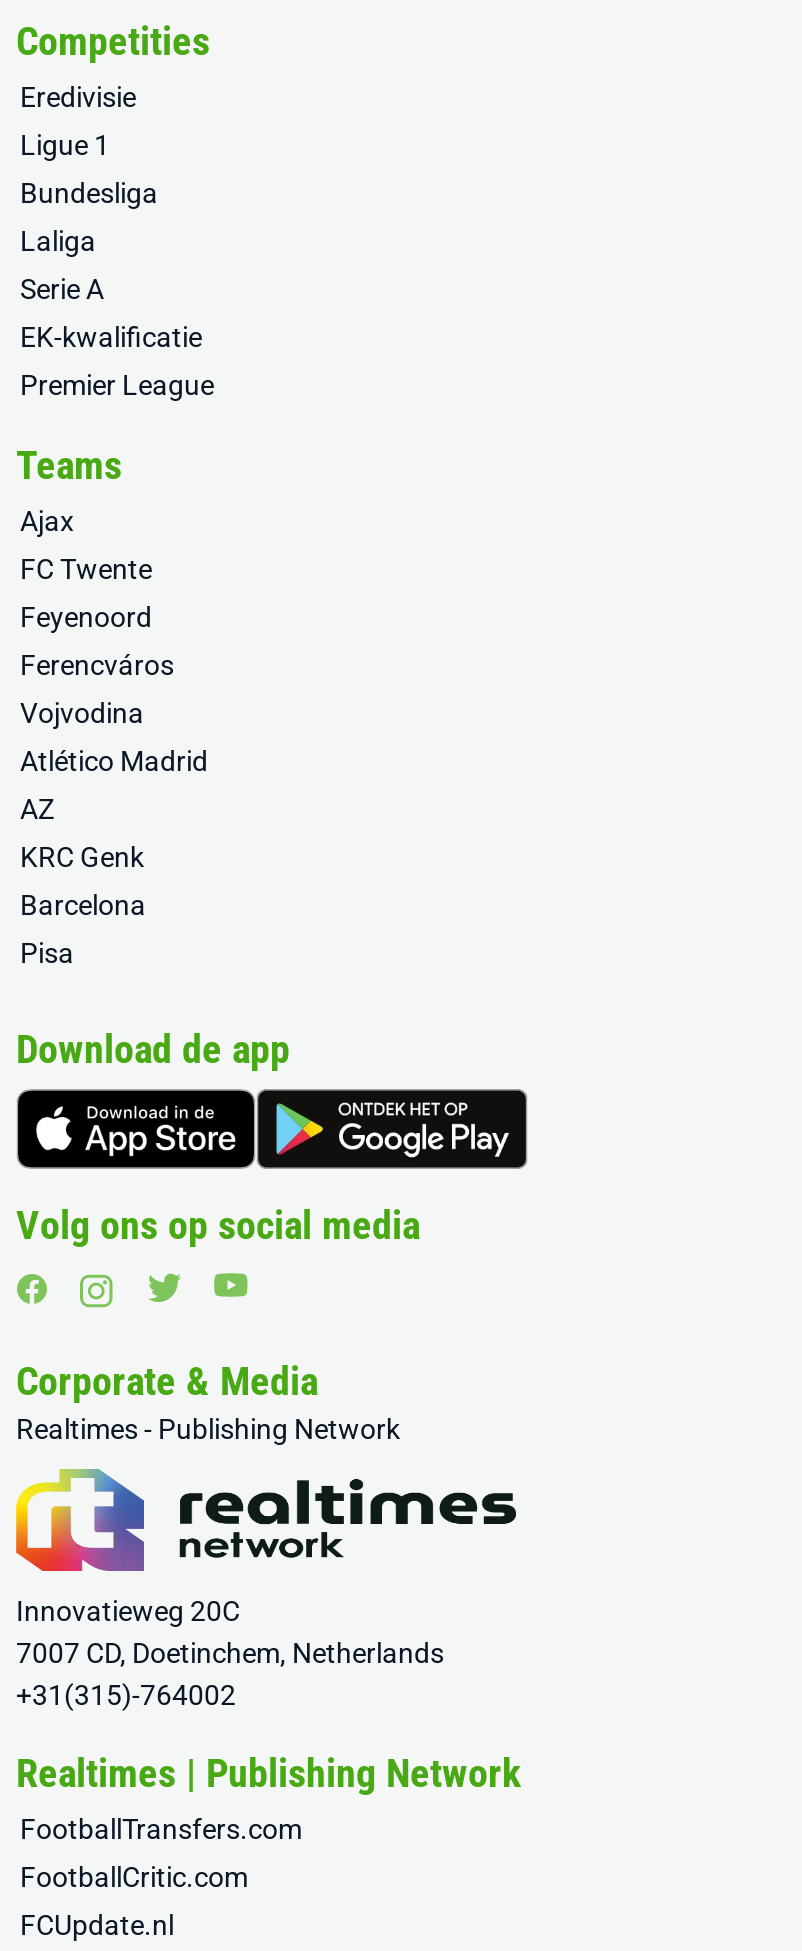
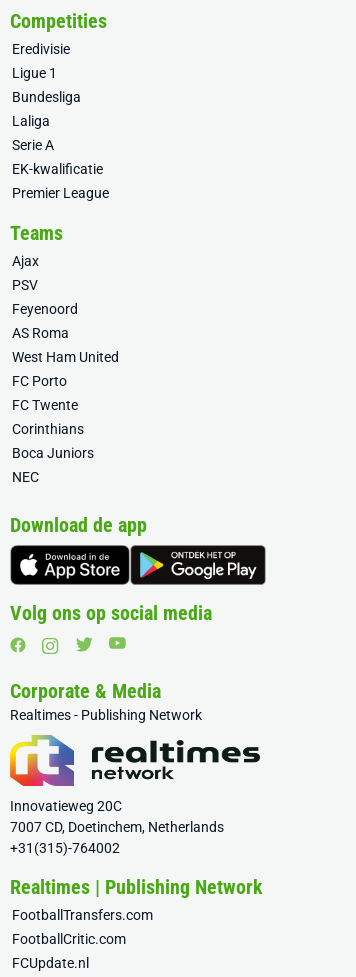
none -> [12,277,38,293] PSV
moved [20,554,152,586] -> [12,397,78,413]: FC Twente
[20,650,174,682] Ferencváros -> [12,325,69,341] AS Roma
[20,698,144,730] Vojvodina -> [12,349,119,365] West Ham United
[20,746,208,778] Atlético Madrid -> [12,373,67,389] FC Porto
[20,794,54,826] AZ -> none
[20,842,144,874] KRC Genk -> [12,421,84,437] Corinthians
[20,890,146,922] Barcelona -> [12,445,94,461] Boca Juniors
[20,938,74,970] Pisa -> [12,469,39,485] NEC

